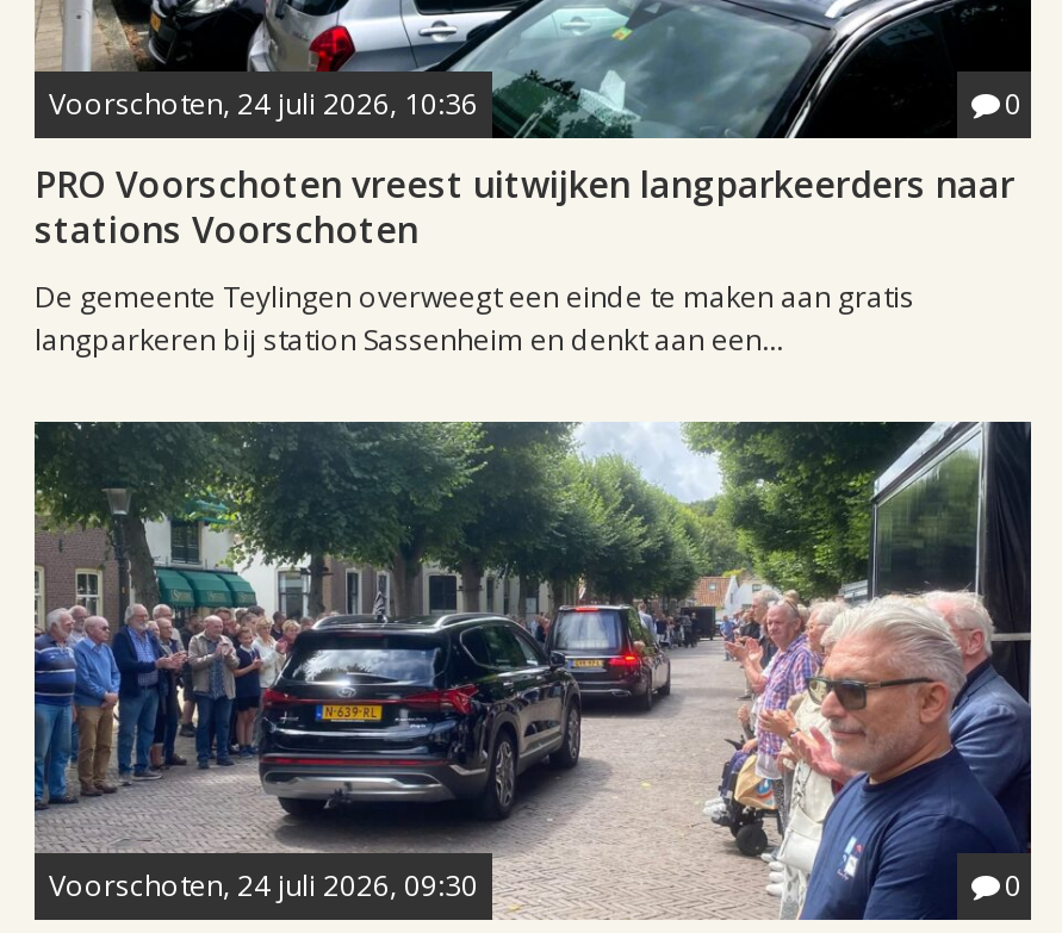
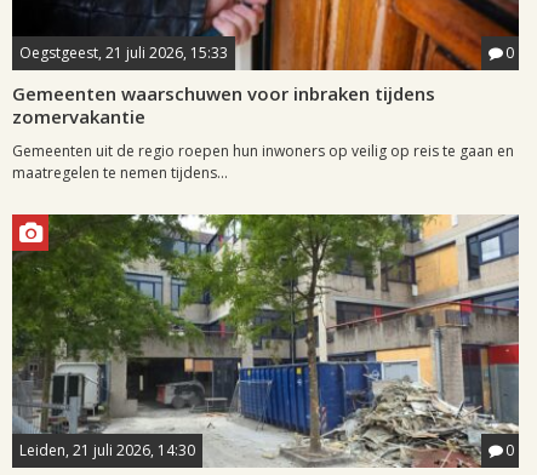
[49,84,478,124] Voorschoten, 24 juli 2026, 10:36 -> [19,43,228,63] Oegstgeest, 21 juli 2026, 15:33
[35,160,1014,253] PRO Voorschoten vreest uitwijken langparkeerders naar | stations Voorschoten -> [12,81,435,129] Gemeenten waarschuwen voor inbraken tijdens | zomervakantie
[35,277,914,360] De gemeente Teylingen overweegt een einde te maken aan gratis | langparkeren bij station Sassenheim en denkt aan een... -> [12,141,514,183] Gemeenten uit de regio roepen hun inwoners op veilig op reis te gaan en | maatregelen te nemen tijdens...
[32,419,1033,922] [image] | Voorschoten, 24 juli 2026, 09:30 -> [11,213,520,469] [image] | Leiden, 21 juli 2026, 14:30

